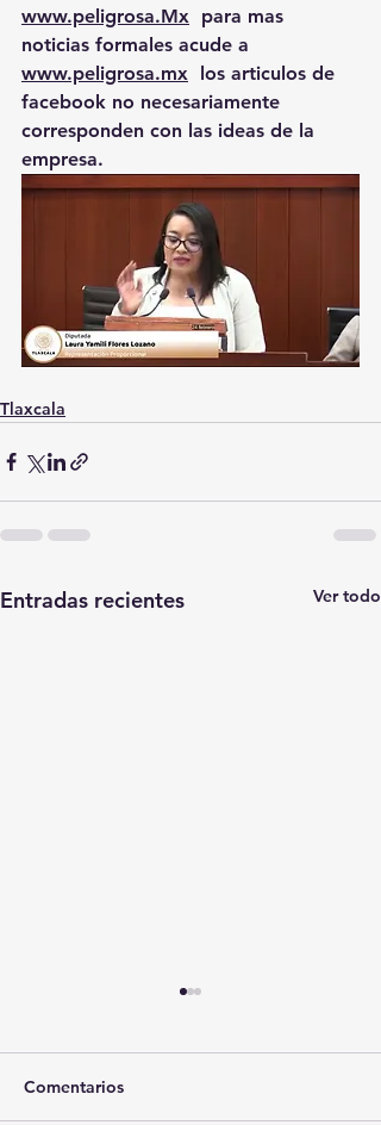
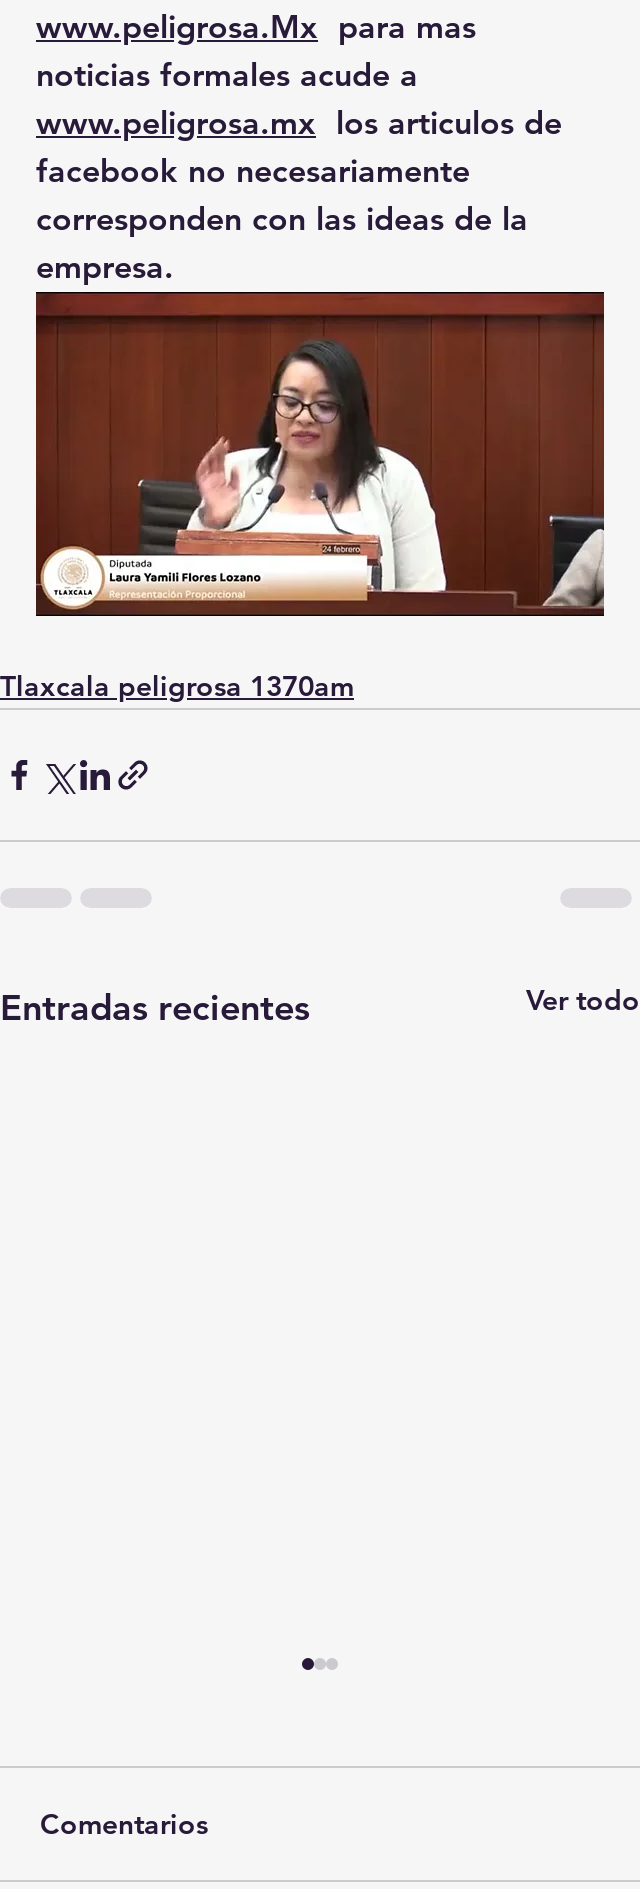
[0,397,65,419] Tlaxcala -> [0,667,354,703] Tlaxcala peligrosa 1370am

